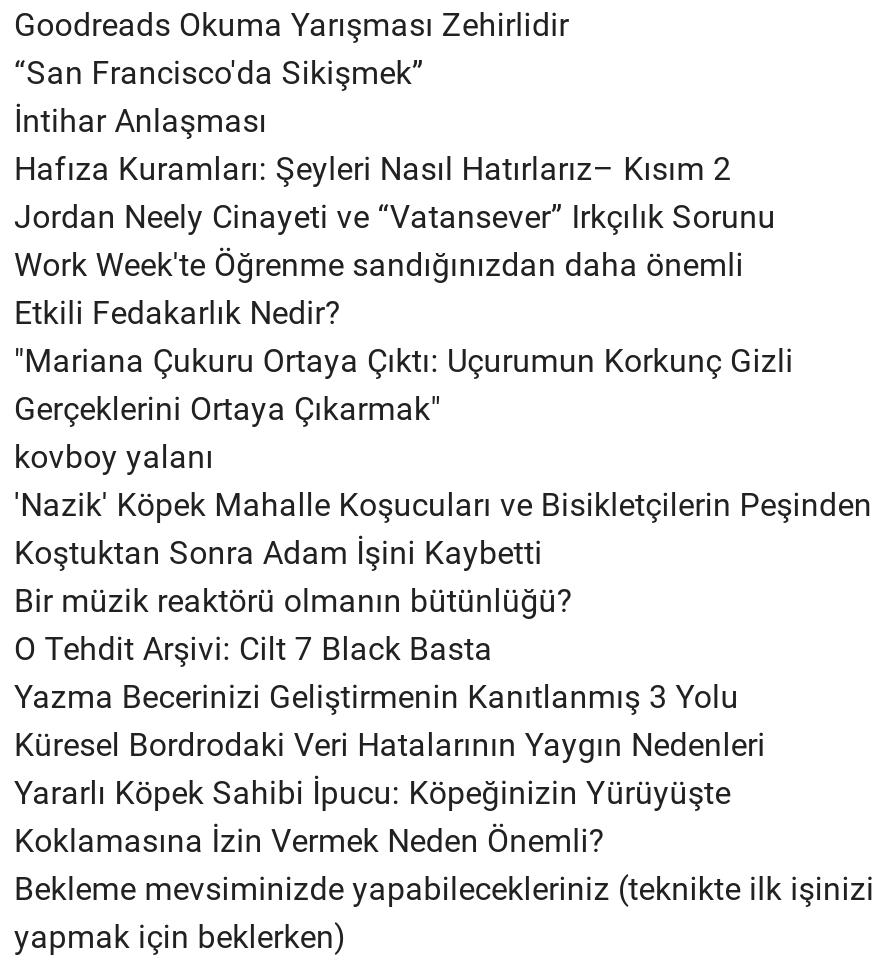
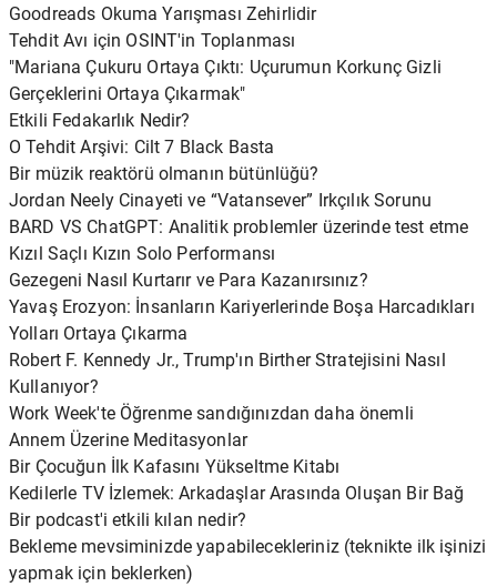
[14,54,731,188] “San Francisco'da Sikişmek” | İntihar Anlaşması | Hafıza Kuramları: Şeyleri Nasıl Hatırlarız– Kısım 2 -> [9,30,295,51] Tehdit Avı için OSINT'in Toplanması
moved [14,198,776,236] -> [9,190,432,211]: Jordan Neely Cinayeti ve “Vatansever” Irkçılık Sorunu
moved [14,246,744,284] -> [9,403,414,424]: Work Week'te Öğrenme sandığınızdan daha önemli
moved [14,294,341,332] -> [9,110,190,131]: Etkili Fedakarlık Nedir?
moved [14,342,794,428] -> [9,56,441,104]: "Mariana Çukuru Ortaya Çıktı: Uçurumun Korkunç Gizli | Gerçeklerini Ortaya Çıkarmak"
[14,438,872,572] kovboy yalanı | 'Nazik' Köpek Mahalle Koşucuları ve Bisikletçilerin Peşinden | Koştuktan Sonra Adam İşini Kaybetti -> none
moved [14,582,573,620] -> [9,163,319,184]: Bir müzik reaktörü olmanın bütünlüğü?
moved [14,630,493,668] -> [9,136,274,157]: O Tehdit Arşivi: Cilt 7 Black Basta
[14,678,766,860] Yazma Becerinizi Geliştirmenin Kanıtlanmış 3 Yolu | Küresel Bordrodaki Veri Hatalarının Yaygın Nedenleri | Yararlı Köpek Sahibi İpucu: Köpeğinizin Yürüyüşte | Koklamasına İzin Vermek Neden Önemli? -> [9,216,474,530] BARD VS ChatGPT: Analitik problemler üzerinde test etme | Kızıl Saçlı Kızın Solo Performansı | Gezegeni Nasıl Kurtarır ve Para Kazanırsınız? | Yavaş Erozyon: İnsanların Kariyerlerinde Boşa Harcadıkları | Yolları Ortaya Çıkarma | Robert F. Kennedy Jr., Trump'ın Birther Stratejisini Nasıl | Kullanıyor? | Annem Üzerine Meditasyonlar | Bir Çocuğun İlk Kafasını Yükseltme Kitabı | Kedilerle TV İzlemek: Arkadaşlar Arasında Oluşan Bir Bağ | Bir podcast'i etkili kılan nedir?

